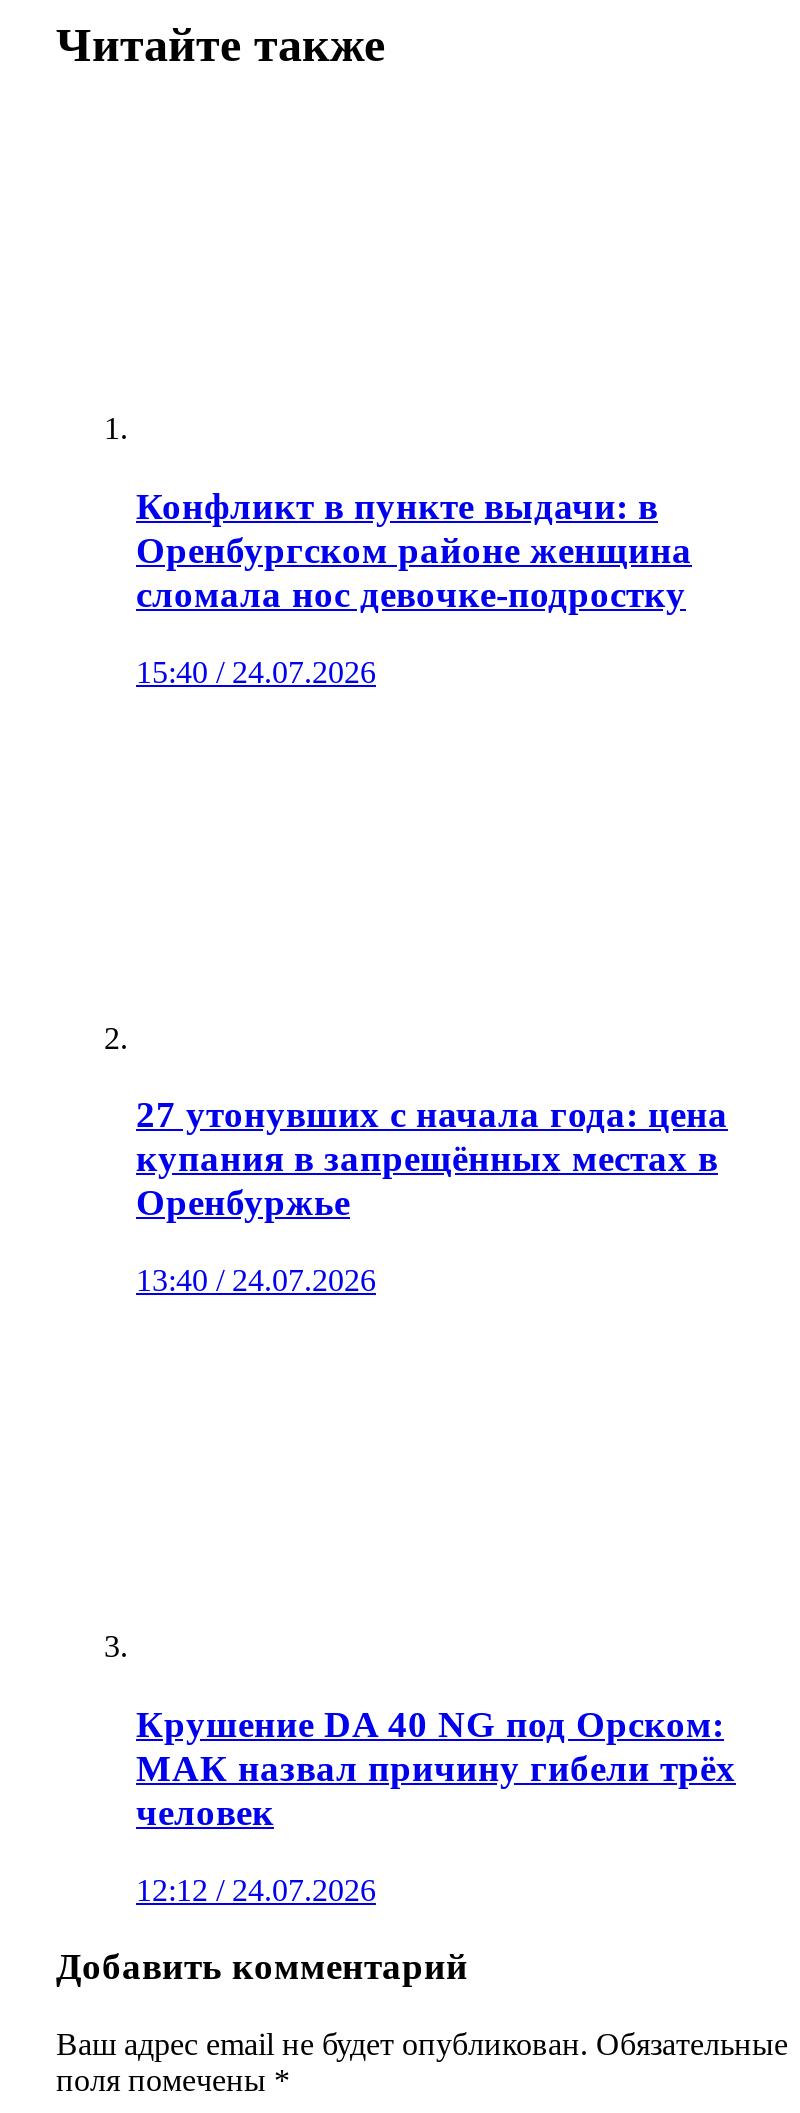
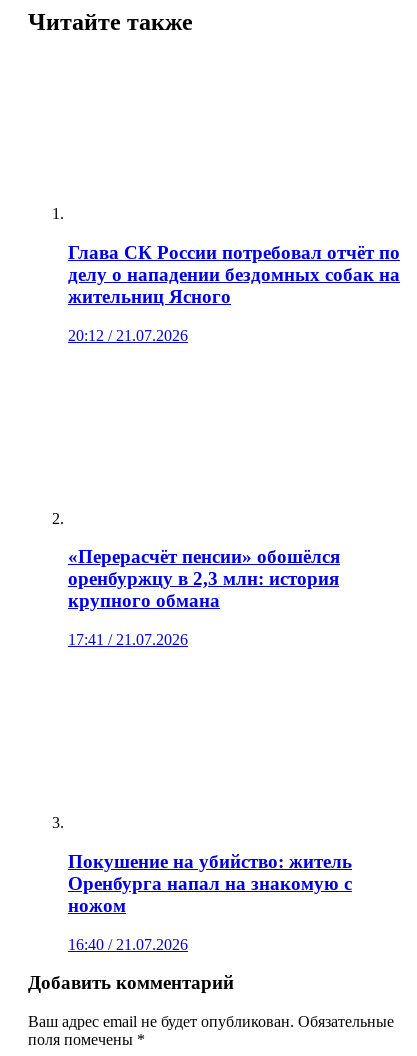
[136,485,692,615] Конфликт в пункте выдачи: в | Оренбургском районе женщина | сломала нос девочке‑подростку -> [68,242,400,307] Глава СК России потребовал отчёт по | делу о нападении бездомных собак на | жительниц Ясного
[136,654,376,688] 15:40 / 24.07.2026 -> [68,327,188,344] 20:12 / 21.07.2026
[136,1094,728,1224] 27 утонувших с начала года: цена | купания в запрещённых местах в | Оренбуржье -> [68,546,340,611] «Перерасчёт пенсии» обошёлся | оренбуржцу в 2,3 млн: история | крупного обмана
[136,1263,376,1297] 13:40 / 24.07.2026 -> [68,631,188,648] 17:41 / 21.07.2026
[136,1703,736,1833] Крушение DA 40 NG под Орском: | МАК назвал причину гибели трёх | человек -> [68,851,352,916] Покушение на убийство: житель | Оренбурга напал на знакомую с | ножом
[136,1872,376,1906] 12:12 / 24.07.2026 -> [68,935,188,952] 16:40 / 21.07.2026

